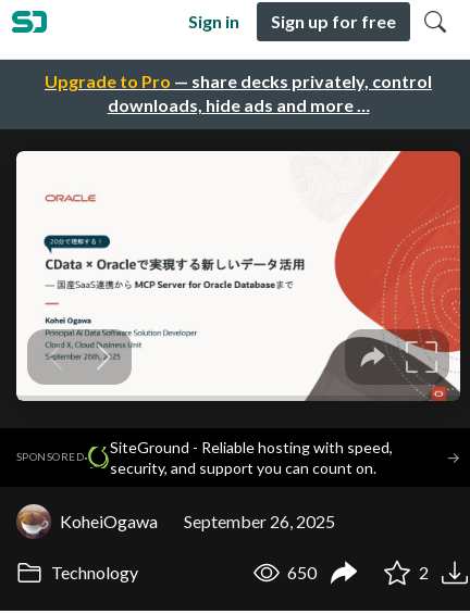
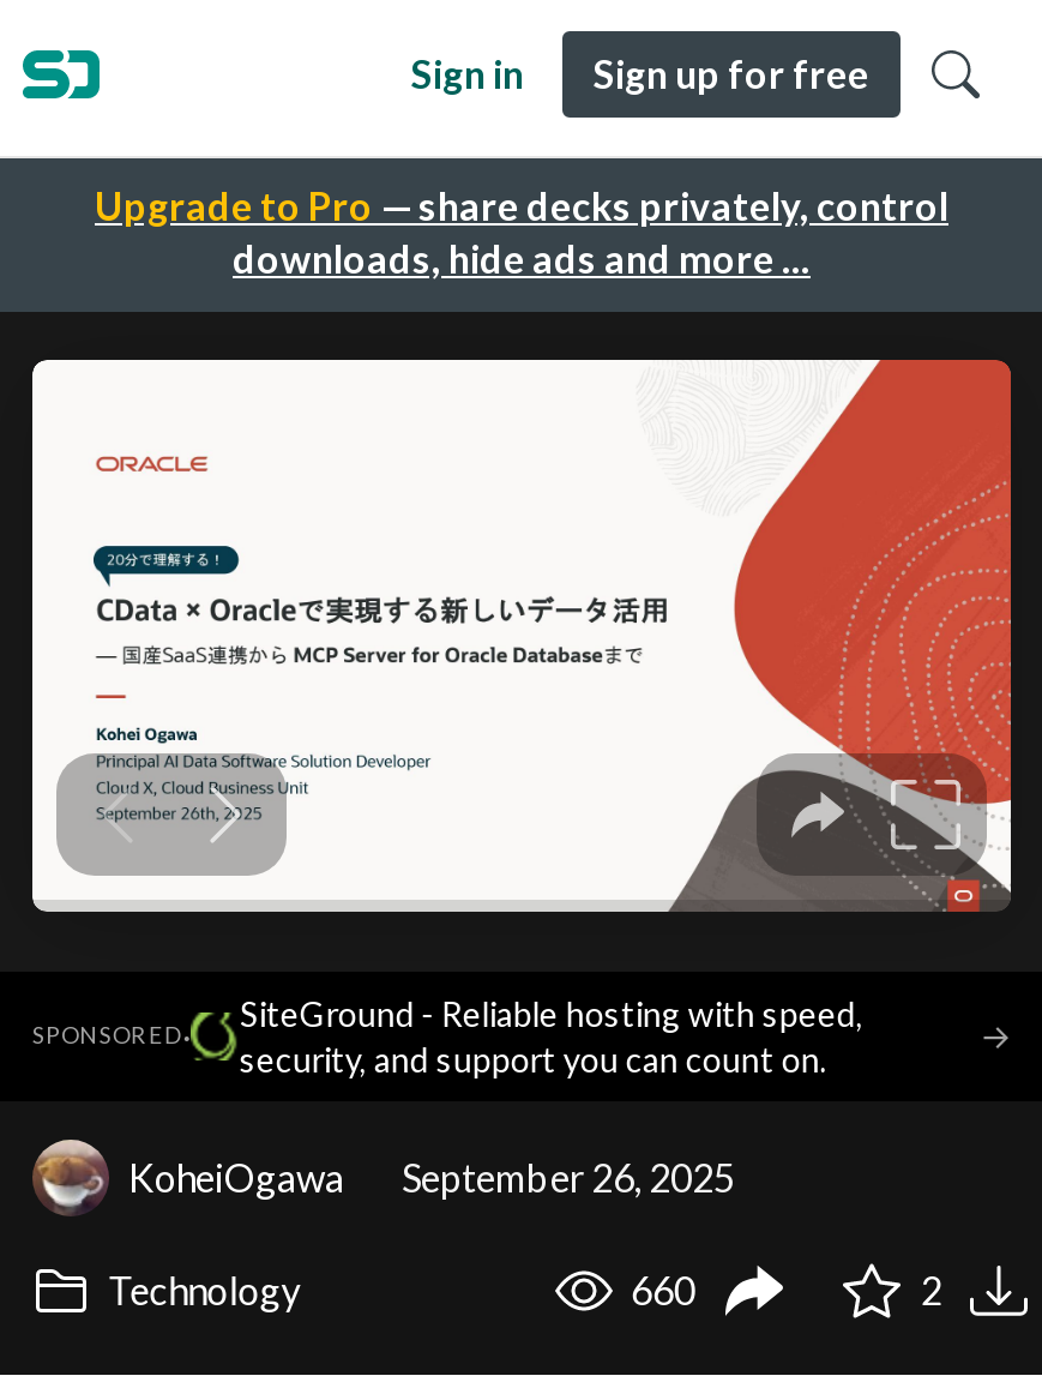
[284,562,317,583] 650 -> [623,1268,695,1313] 660

